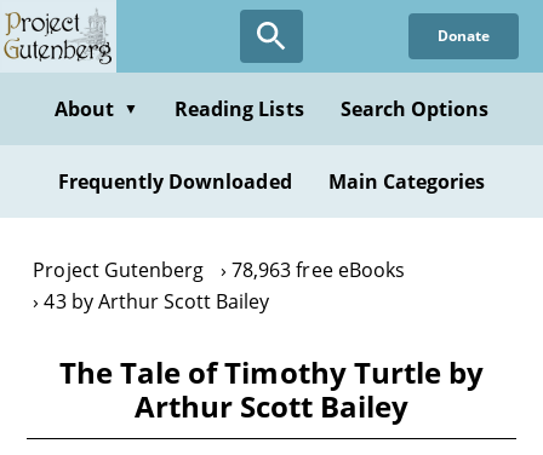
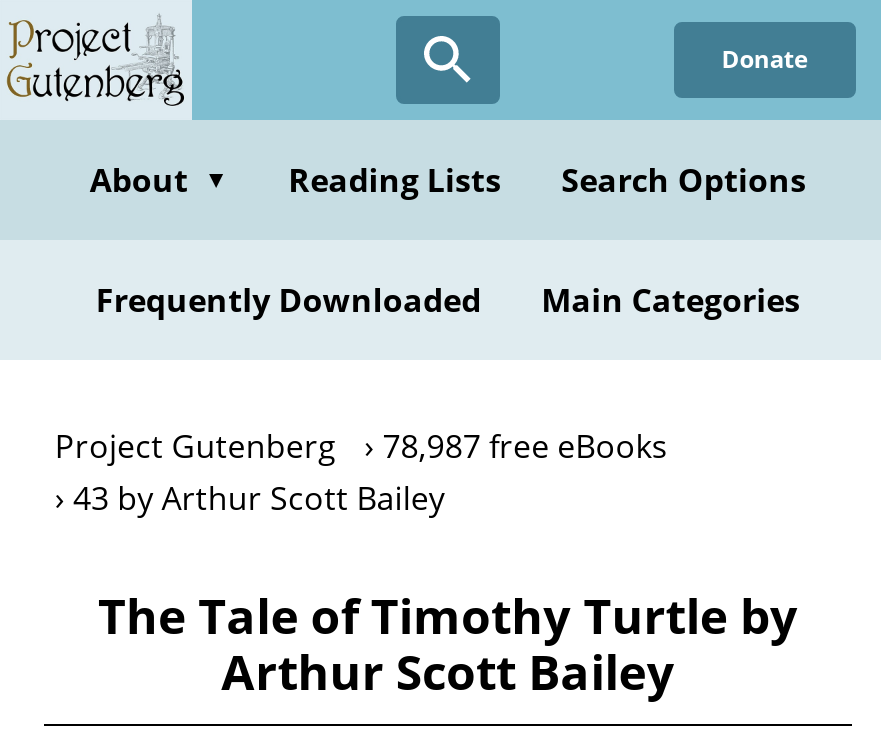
[33,257,405,283] Project Gutenberg 78,963 free eBooks -> [55,424,668,468] Project Gutenberg 78,987 free eBooks

